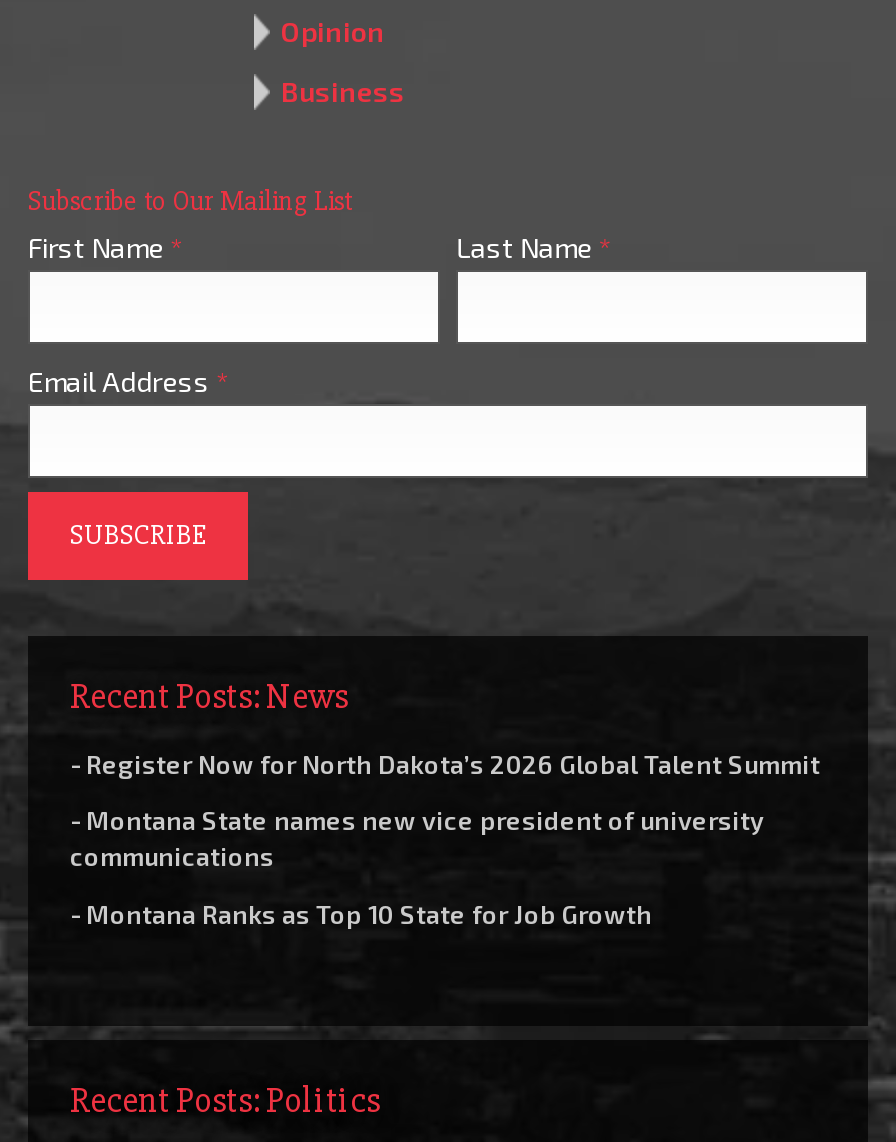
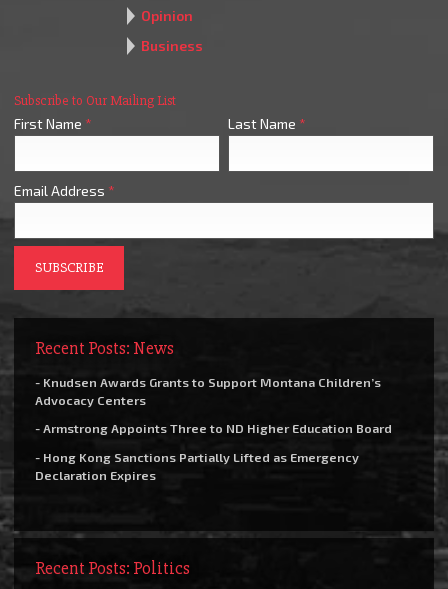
[70,747,820,779] - Register Now for North Dakota’s 2026 Global Talent Summit -> [35,374,381,408] - Knudsen Awards Grants to Support Montana Children’s | Advocacy Centers
[70,804,764,872] - Montana State names new vice president of university | communications -> [35,420,392,436] - Armstrong Appoints Three to ND Higher Education Board
[70,897,652,929] - Montana Ranks as Top 10 State for Job Growth -> [35,449,359,483] - Hong Kong Sanctions Partially Lifted as Emergency | Declaration Expires

